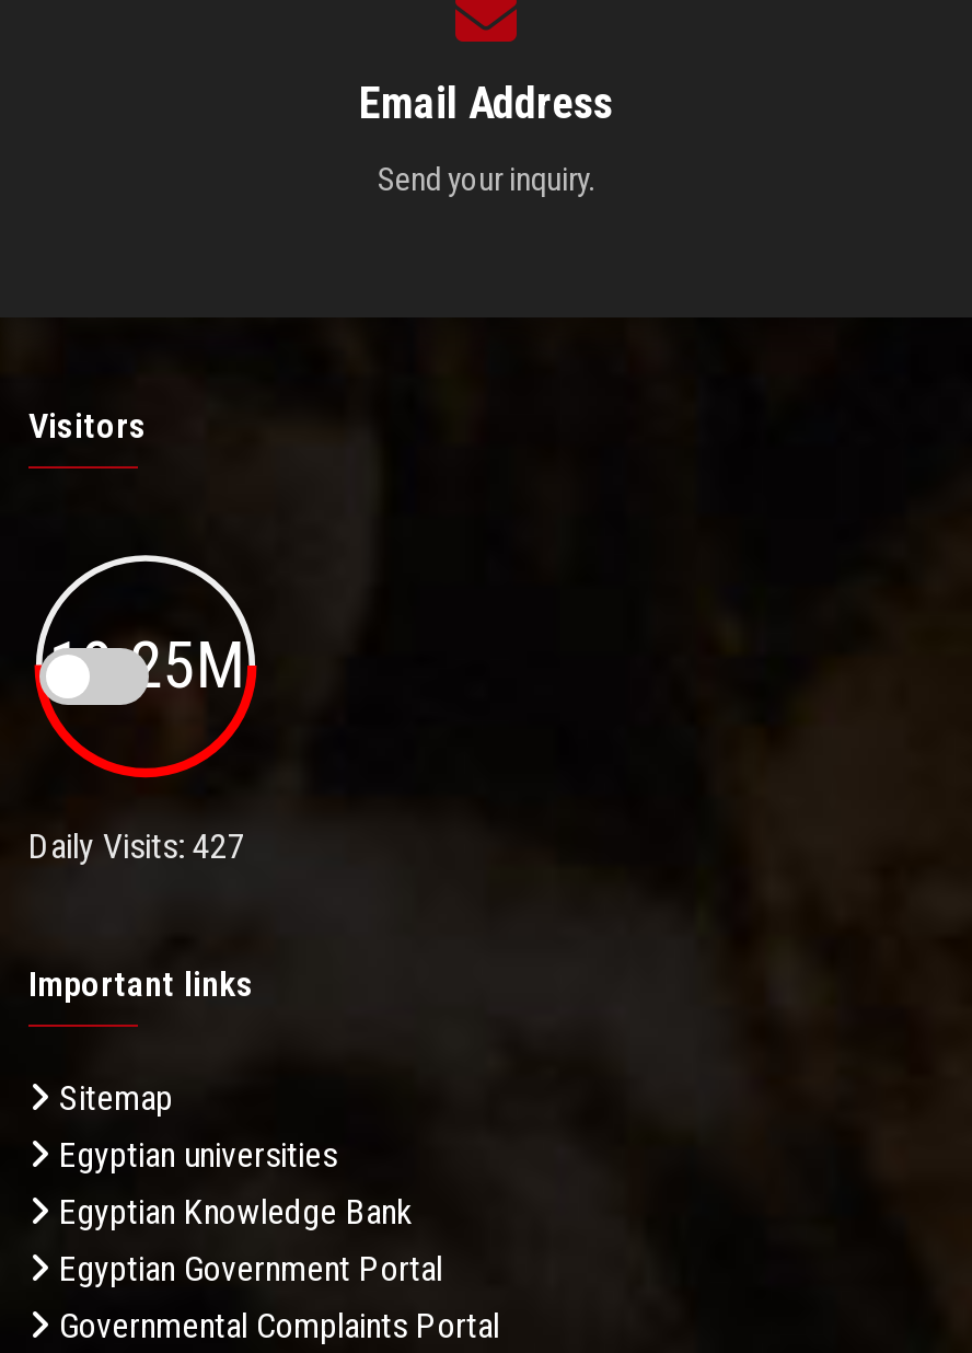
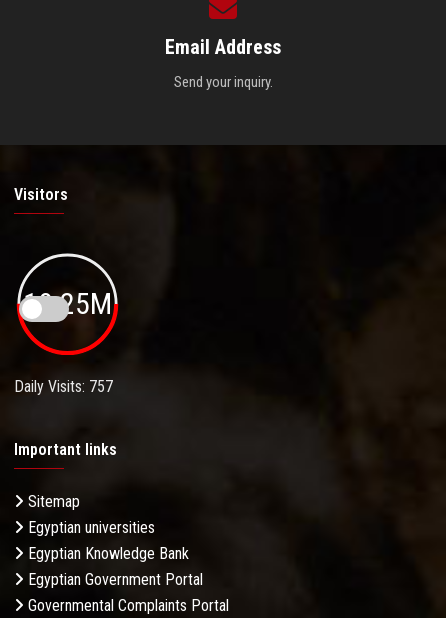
[28,824,245,866] Daily Visits: 427 -> [14,377,113,396] Daily Visits: 757

